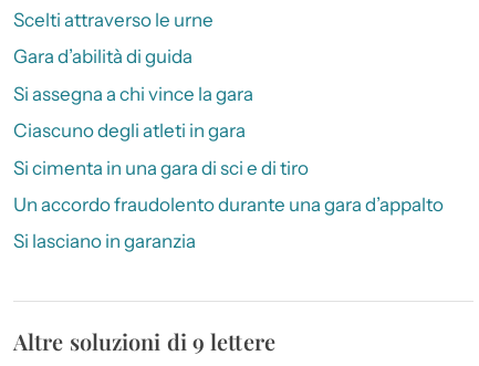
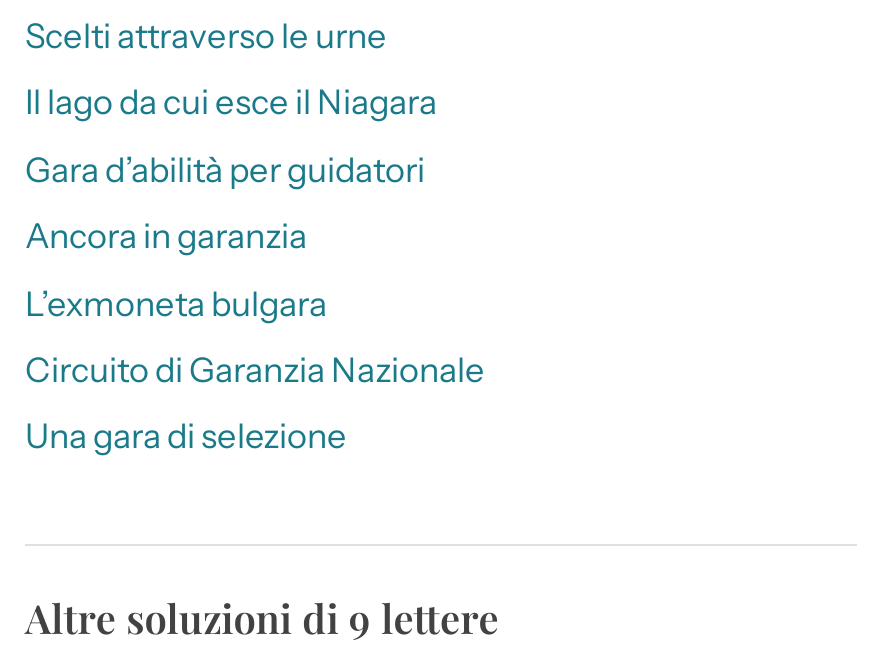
[13,46,192,68] Gara d’abilità di guida -> [25,83,437,123] Il lago da cui esce il Niagara
[13,83,253,105] Si assegna a chi vince la gara -> [25,150,425,190] Gara d’abilità per guidatori
[13,120,246,142] Ciascuno degli atleti in gara -> [25,216,307,256] Ancora in garanzia
[13,157,309,179] Si cimenta in una gara di sci e di tiro -> [25,283,327,323] L’exmoneta bulgara
[13,194,444,216] Un accordo fraudolento durante una gara d’appalto -> [25,350,485,390] Circuito di Garanzia Nazionale
[13,230,196,253] Si lasciano in garanzia -> [25,417,347,457] Una gara di selezione

